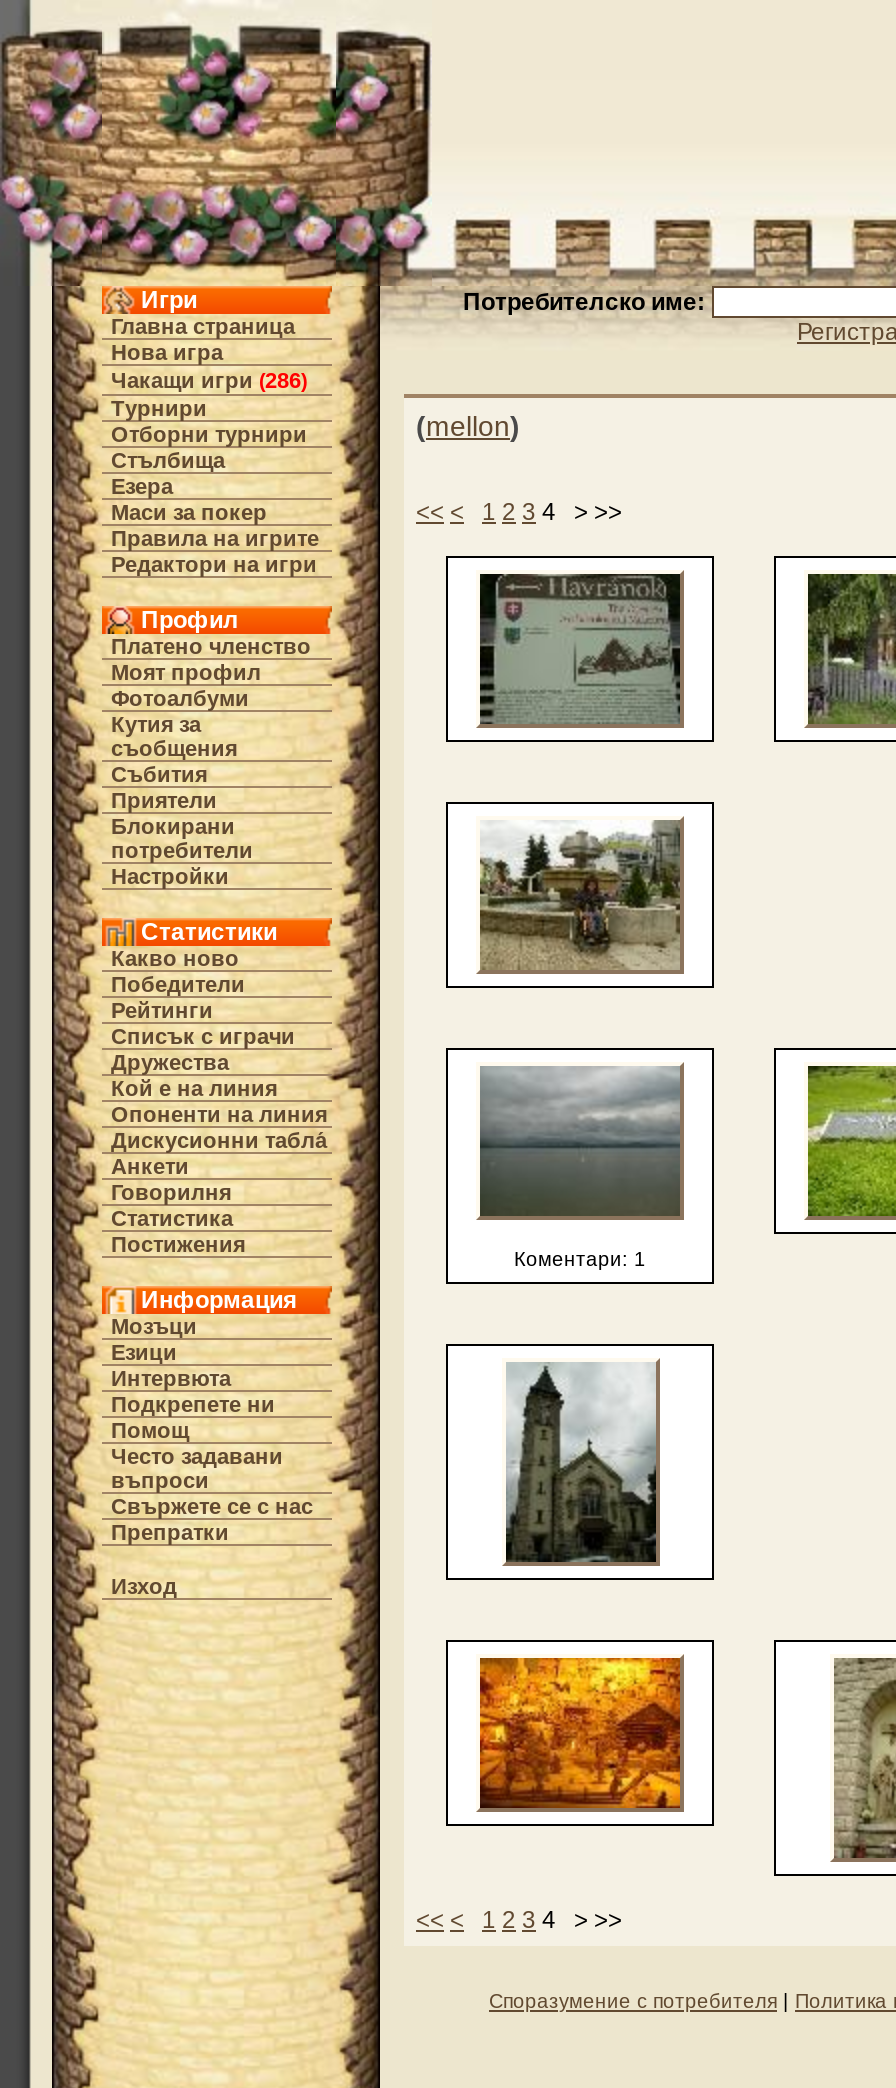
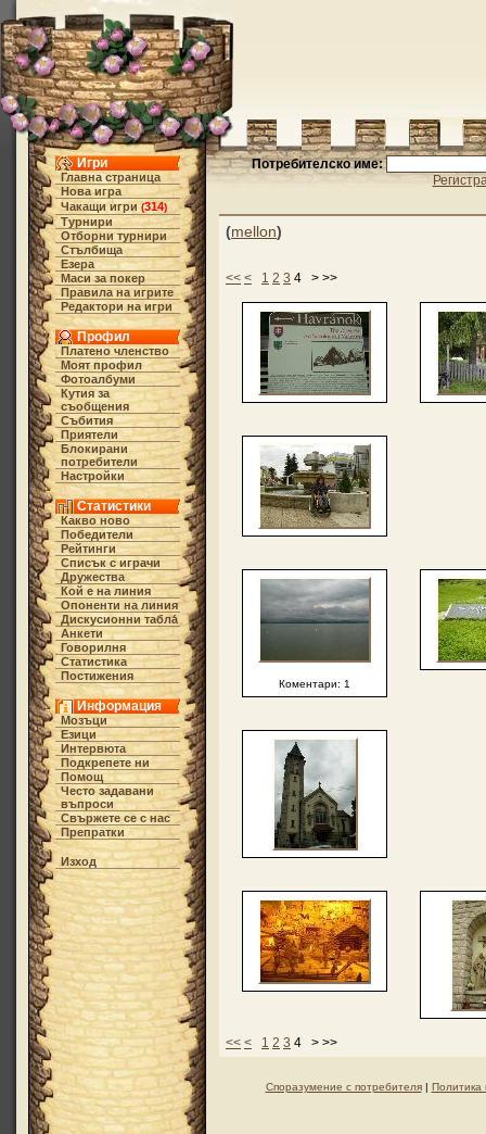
[111,368,307,392] Чакащи игри (286) -> [60,200,167,213] Чакащи игри (314)

